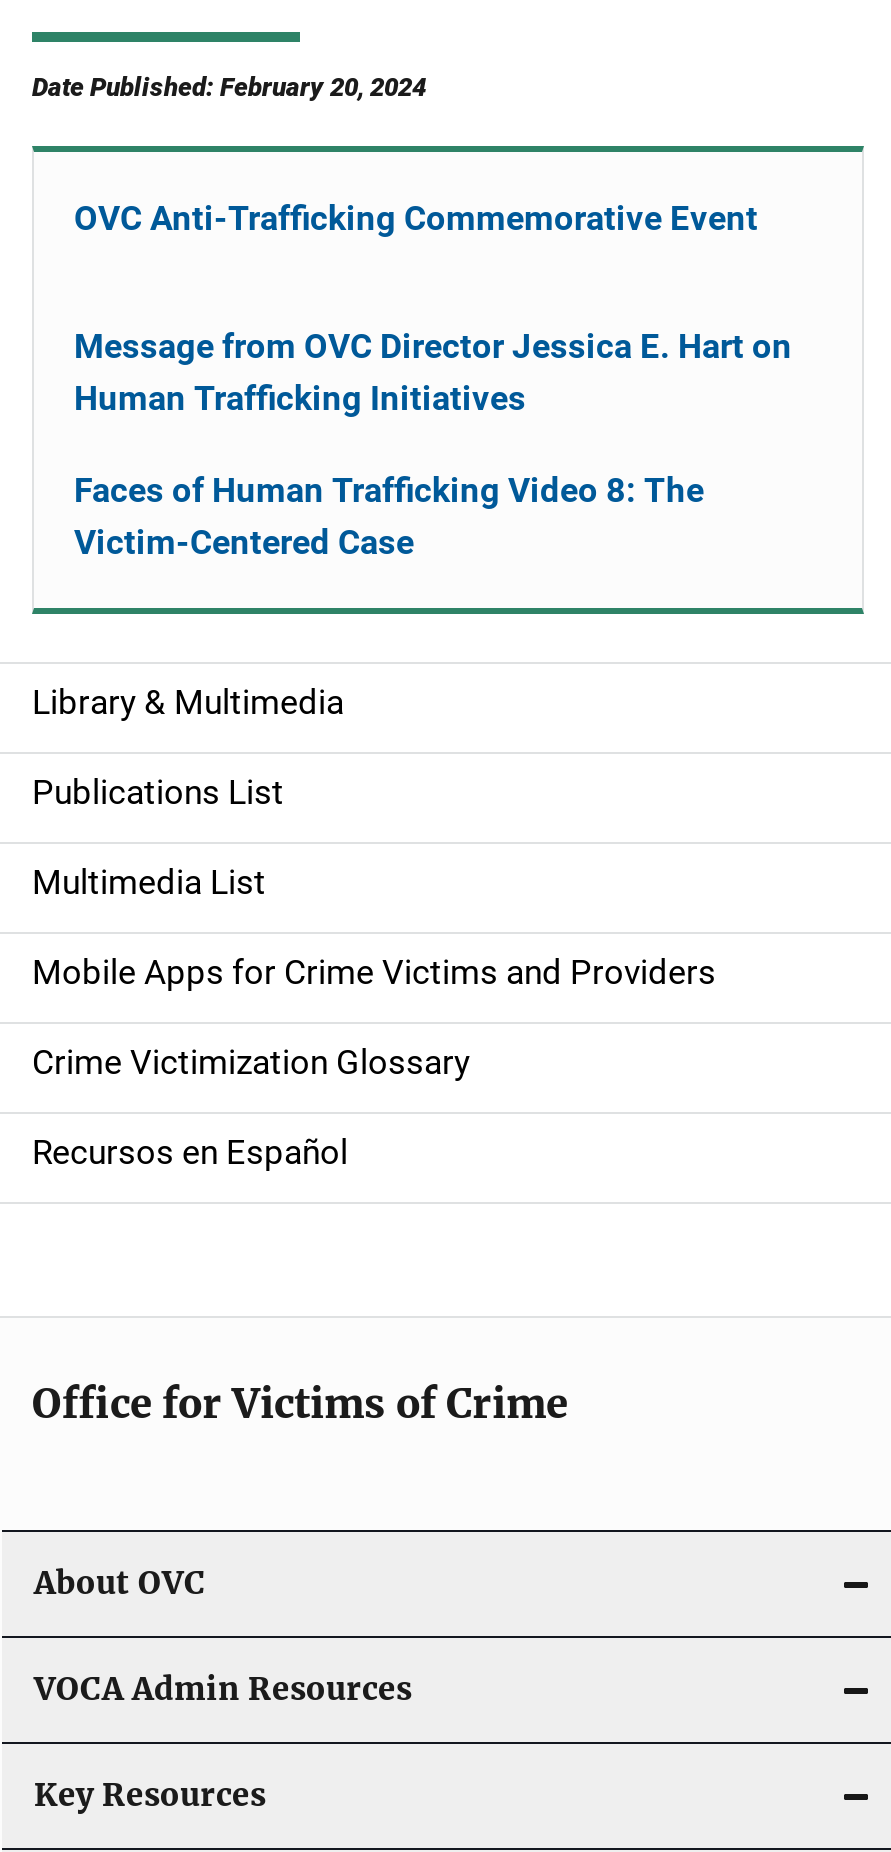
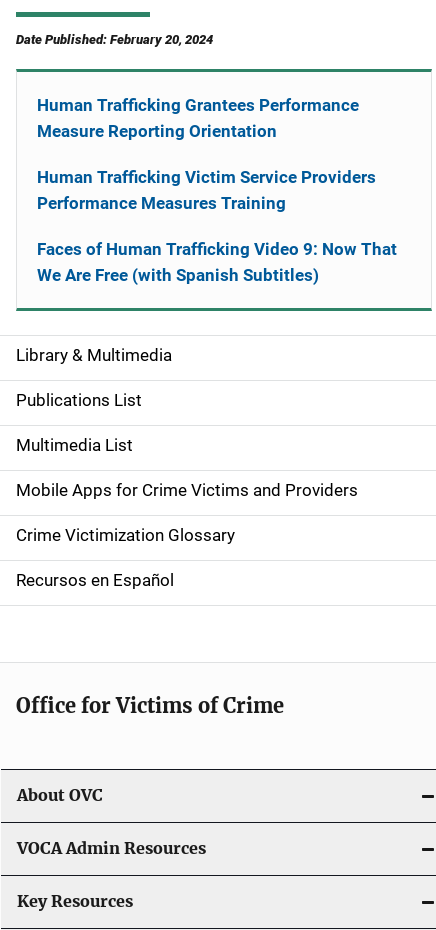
[74,198,758,238] OVC Anti-Trafficking Commemorative Event -> [37,95,359,141] Human Trafficking Grantees Performance | Measure Reporting Orientation
[74,326,792,418] Message from OVC Director Jessica E. Hart on | Human Trafficking Initiatives -> [37,167,376,213] Human Trafficking Victim Service Providers | Performance Measures Training
[74,470,704,562] Faces of Human Trafficking Video 8: The | Victim-Centered Case -> [37,239,397,285] Faces of Human Trafficking Video 9: Now That | We Are Free (with Spanish Subtitles)

